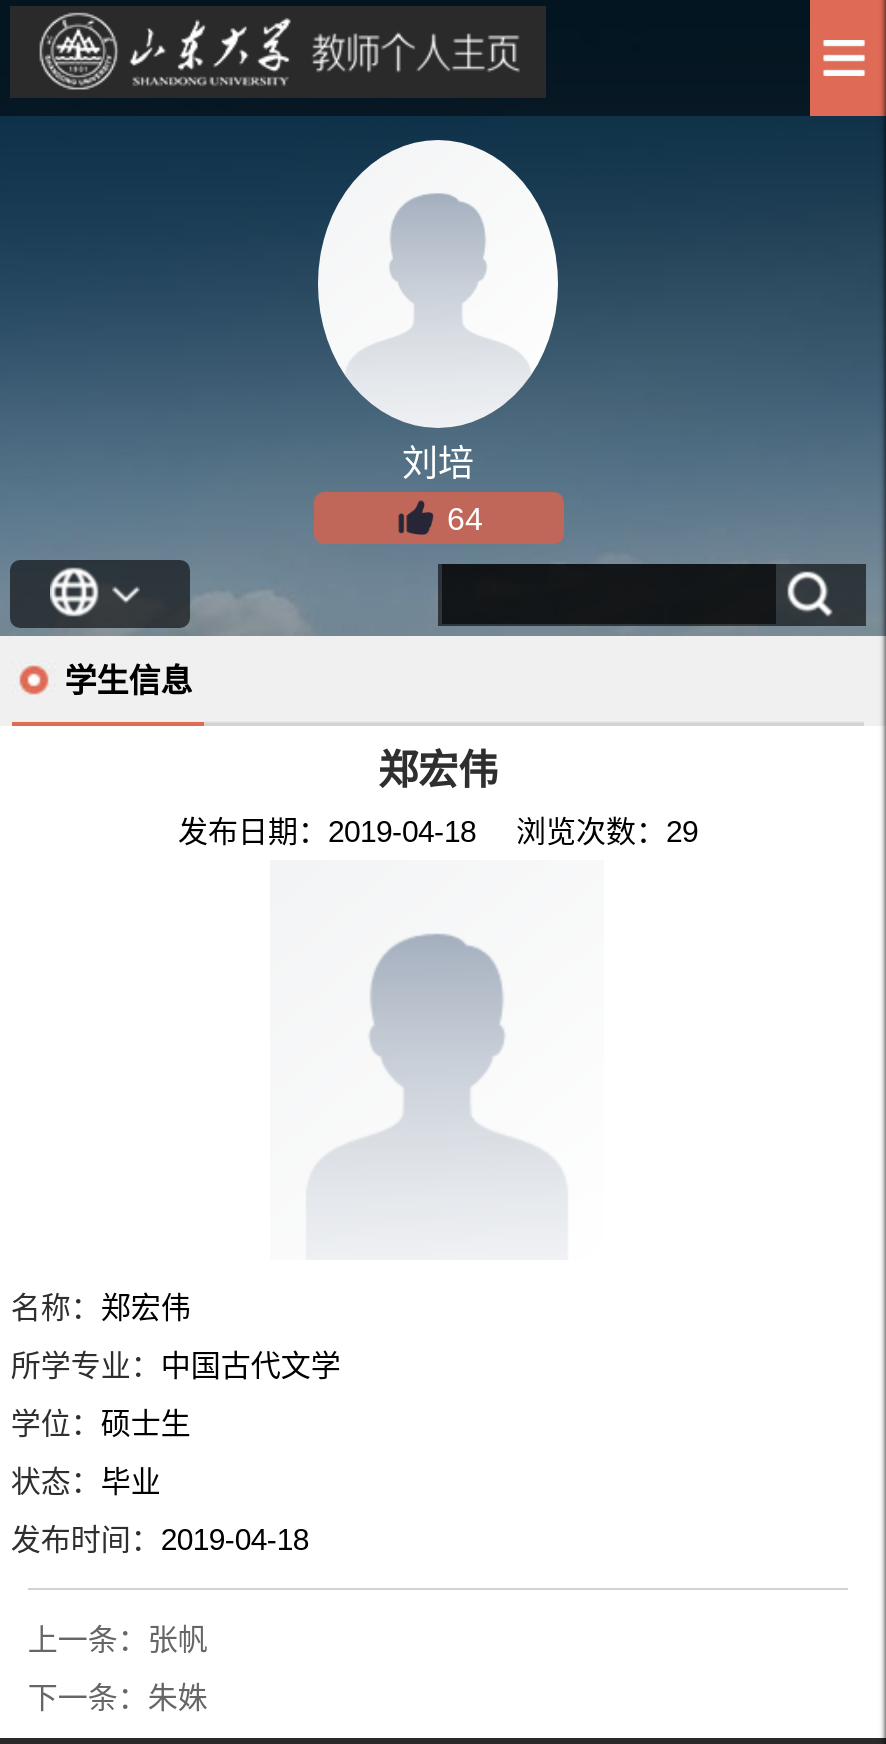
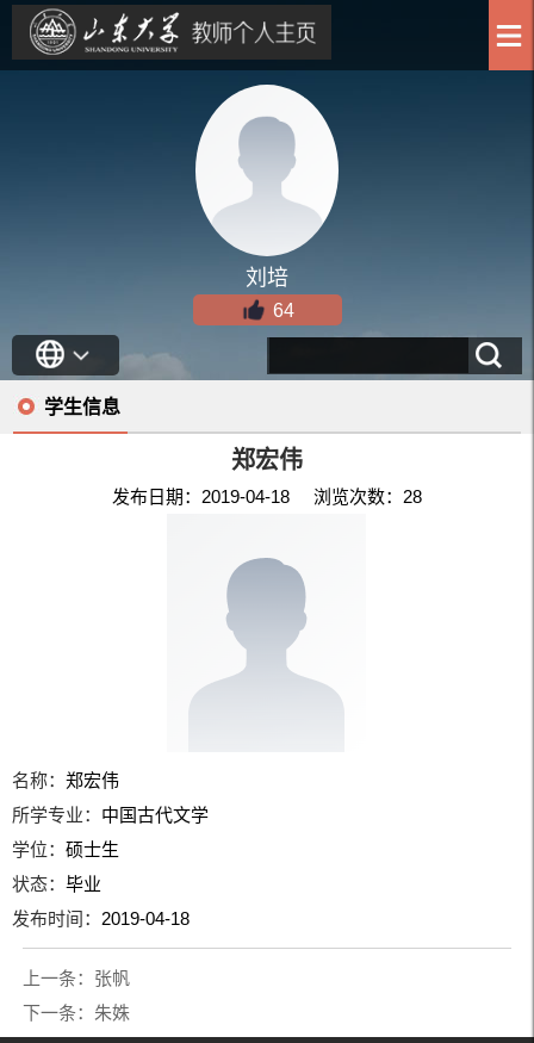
[178,813,698,847] 发布日期：2019-04-18 浏览次数：29 -> [112,486,422,506] 发布日期：2019-04-18 浏览次数：28

